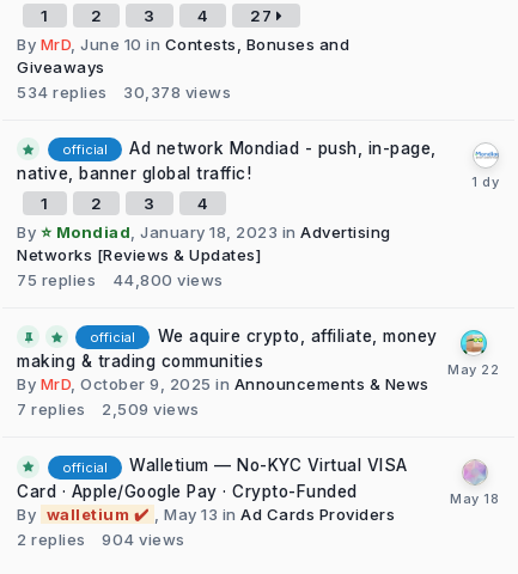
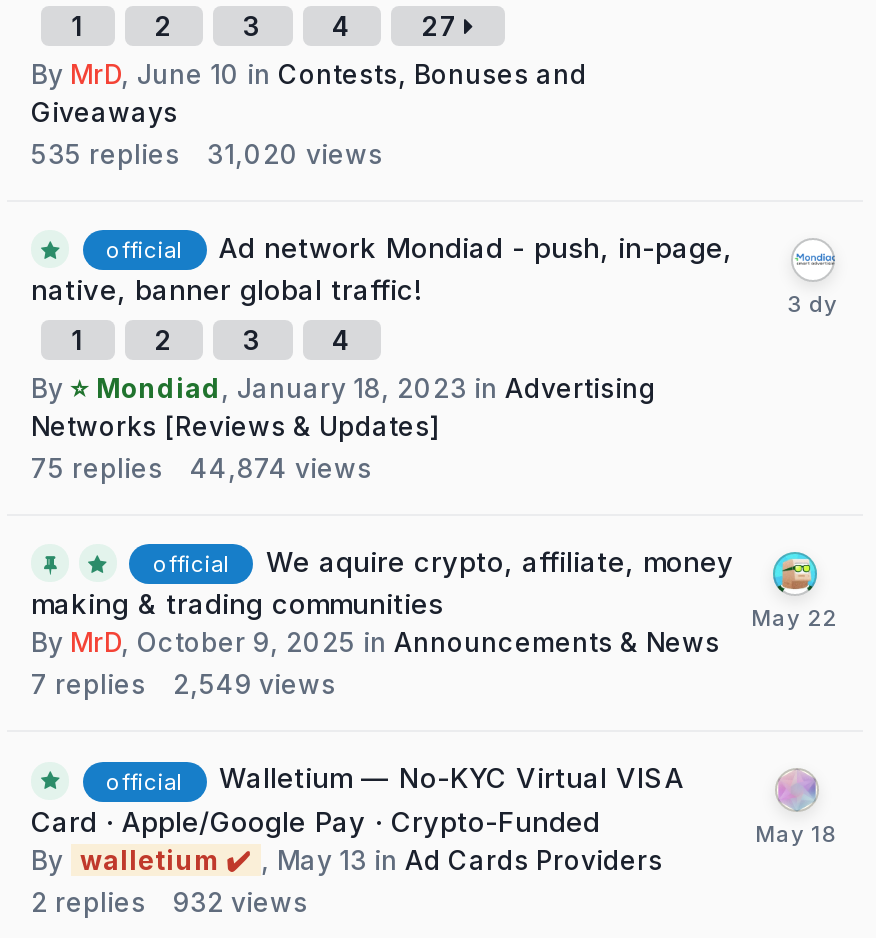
[17,82,107,101] 534 replies -> [31,137,180,169] 535 replies
[123,82,231,101] 30,378 views -> [207,137,383,169] 31,020 views
[17,270,223,289] 75 replies 44,800 views -> [31,452,372,484] 75 replies 44,874 views
[17,400,199,419] 7 replies 2,509 views -> [31,668,336,700] 7 replies 2,549 views
[17,529,185,548] 2 replies 904 views -> [31,885,308,917] 2 replies 932 views

